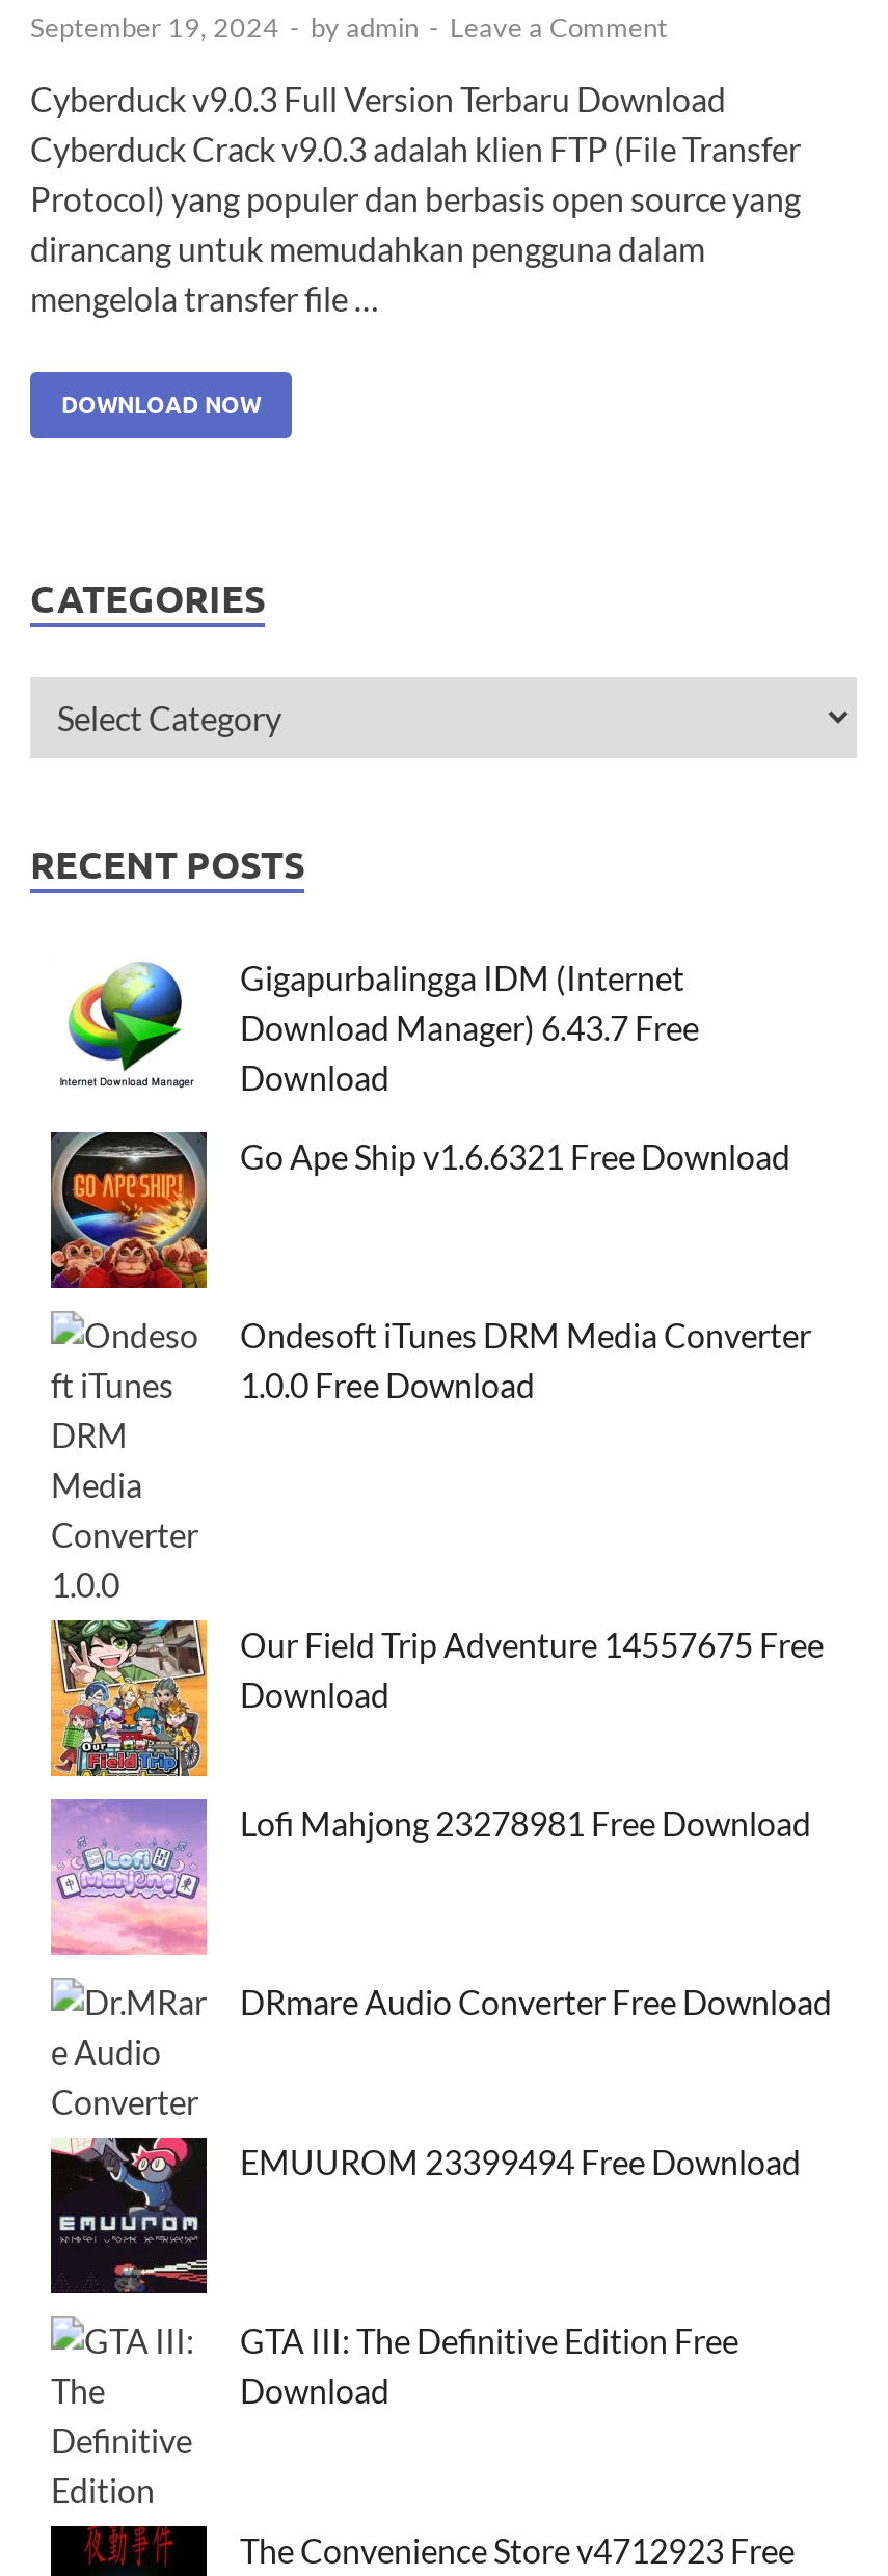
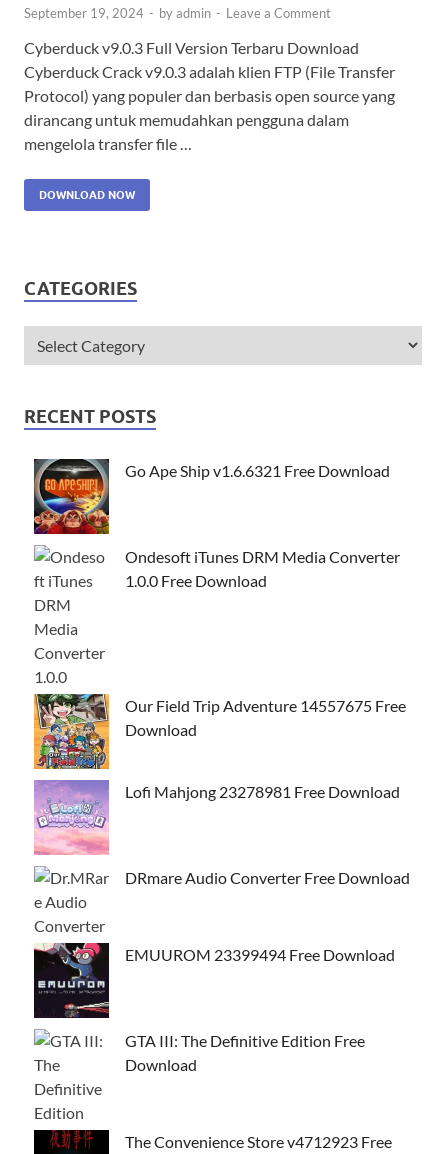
[51,958,699,1097] [image] | Gigapurbalingga IDM (Internet | Download Manager) 6.43.7 Free | Download -> none

